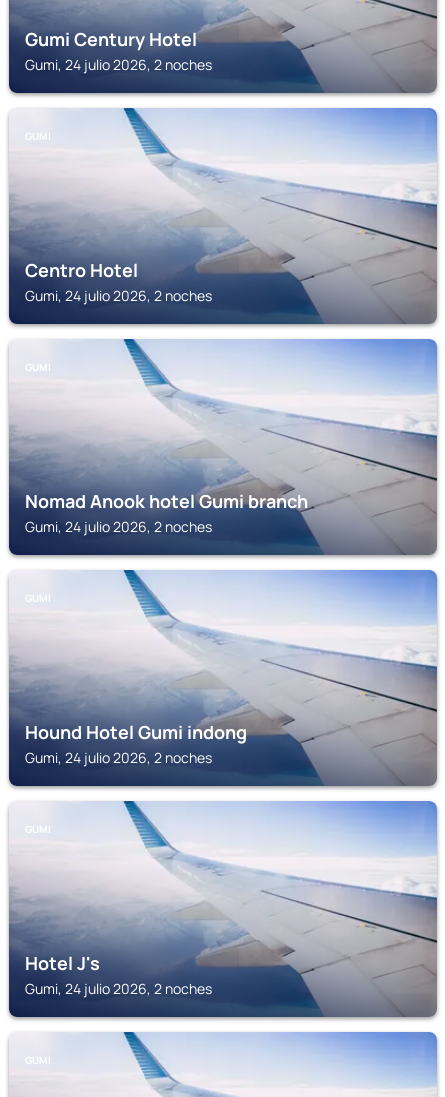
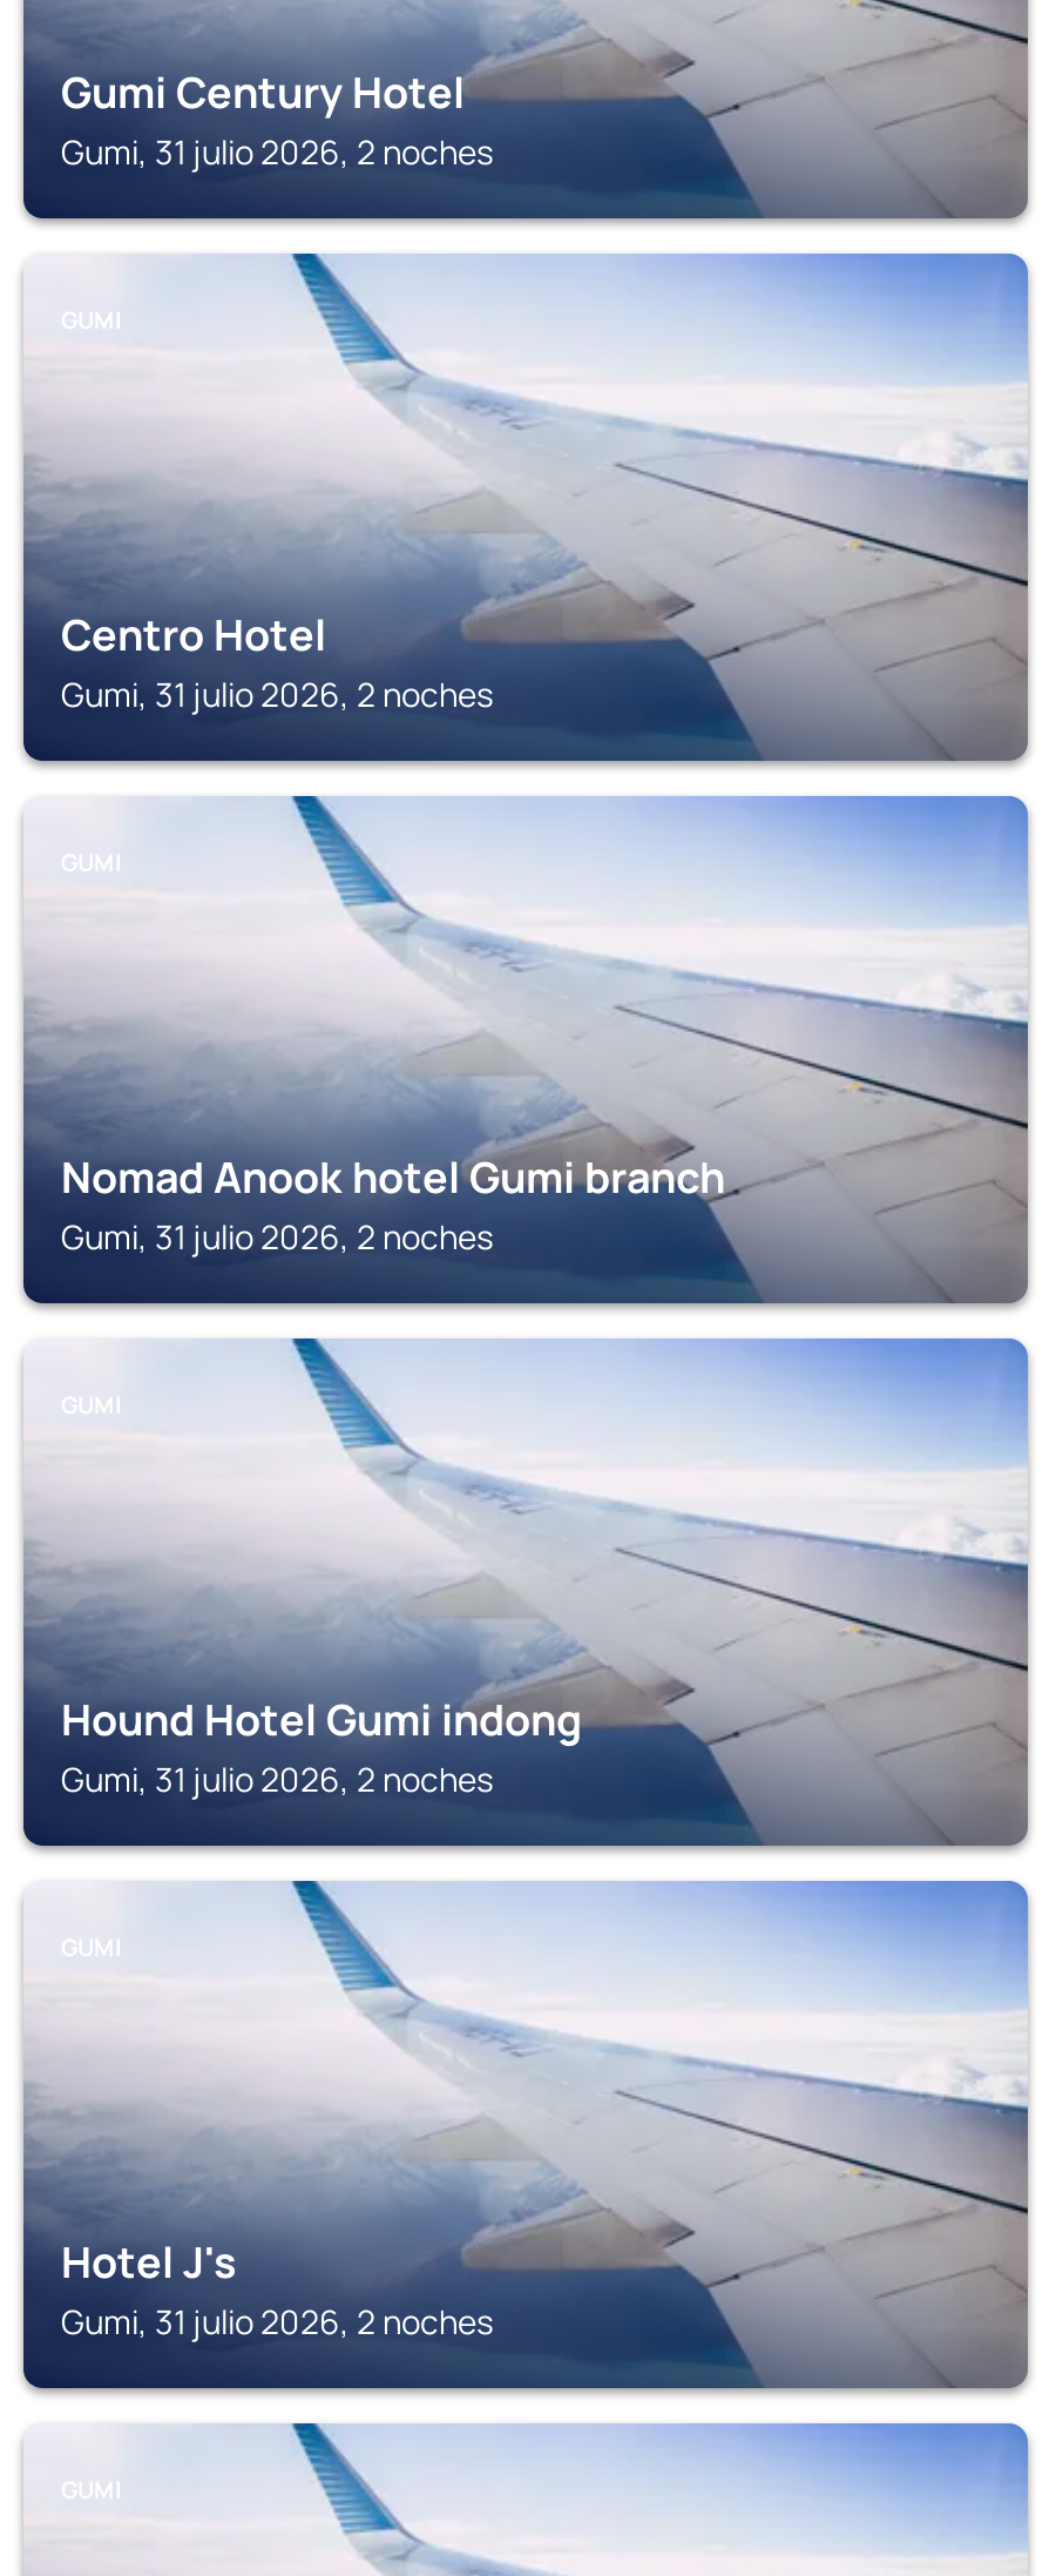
[25,55,212,74] Gumi, 24 julio 2026, 2 noches -> [61,129,493,174] Gumi, 31 julio 2026, 2 noches
[25,286,212,305] Gumi, 24 julio 2026, 2 noches -> [61,672,493,716] Gumi, 31 julio 2026, 2 noches
[25,517,212,536] Gumi, 24 julio 2026, 2 noches -> [61,1214,493,1259] Gumi, 31 julio 2026, 2 noches
[25,748,212,767] Gumi, 24 julio 2026, 2 noches -> [61,1756,493,1801] Gumi, 31 julio 2026, 2 noches
[25,979,212,998] Gumi, 24 julio 2026, 2 noches -> [61,2299,493,2344] Gumi, 31 julio 2026, 2 noches

